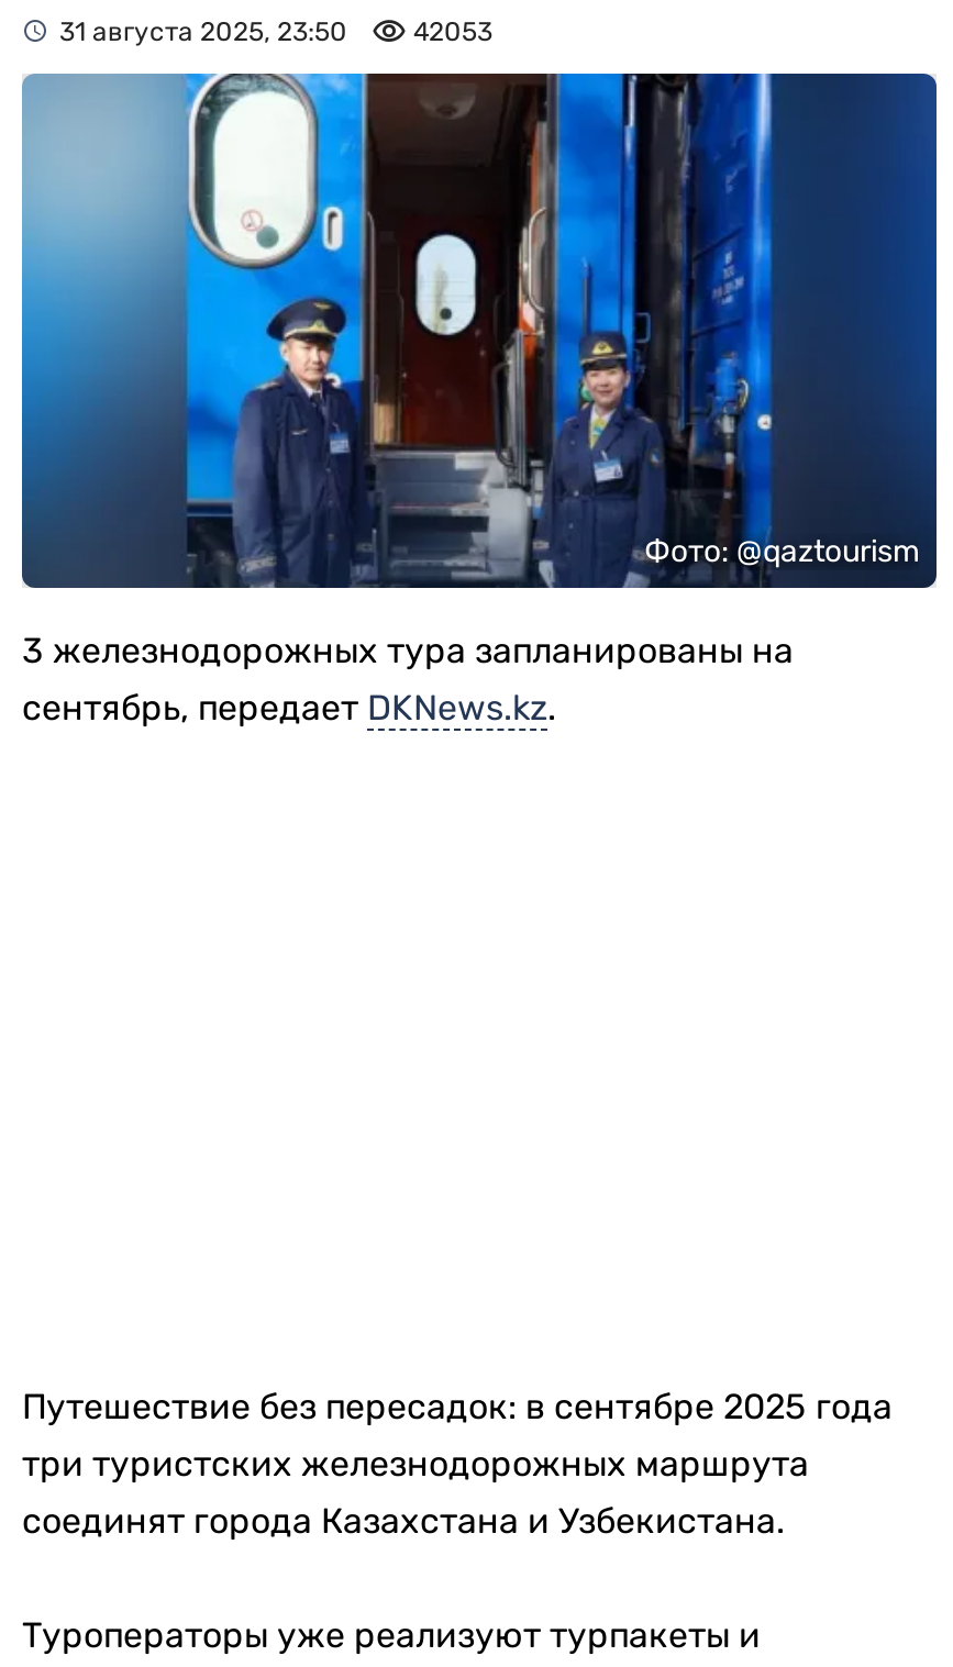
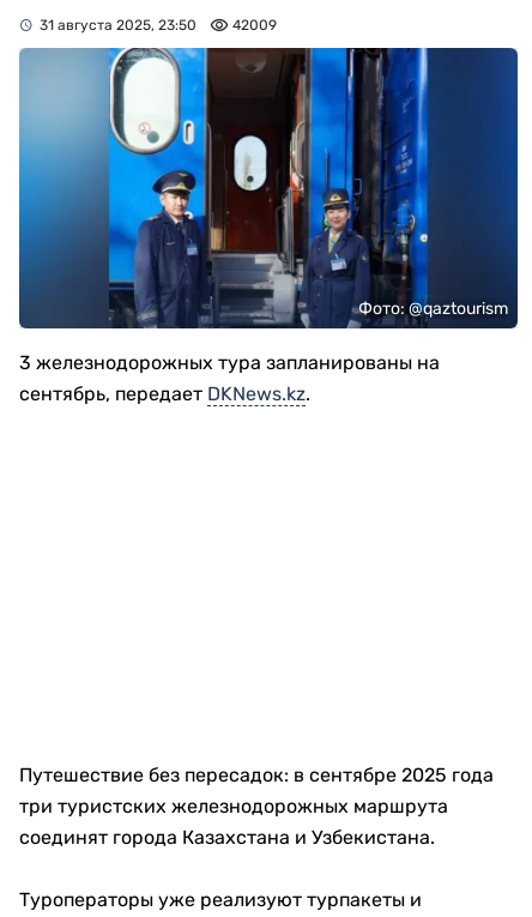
[413,16,492,47] 42053 -> [232,17,277,34] 42009

